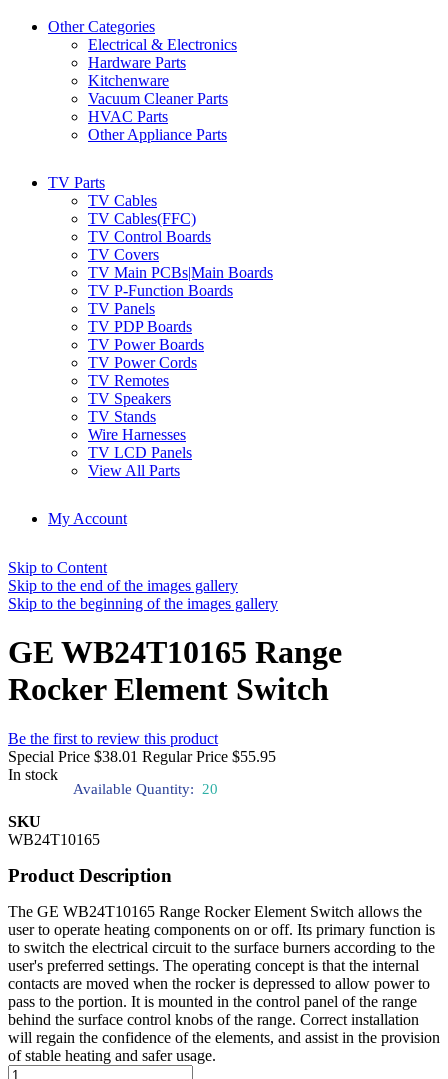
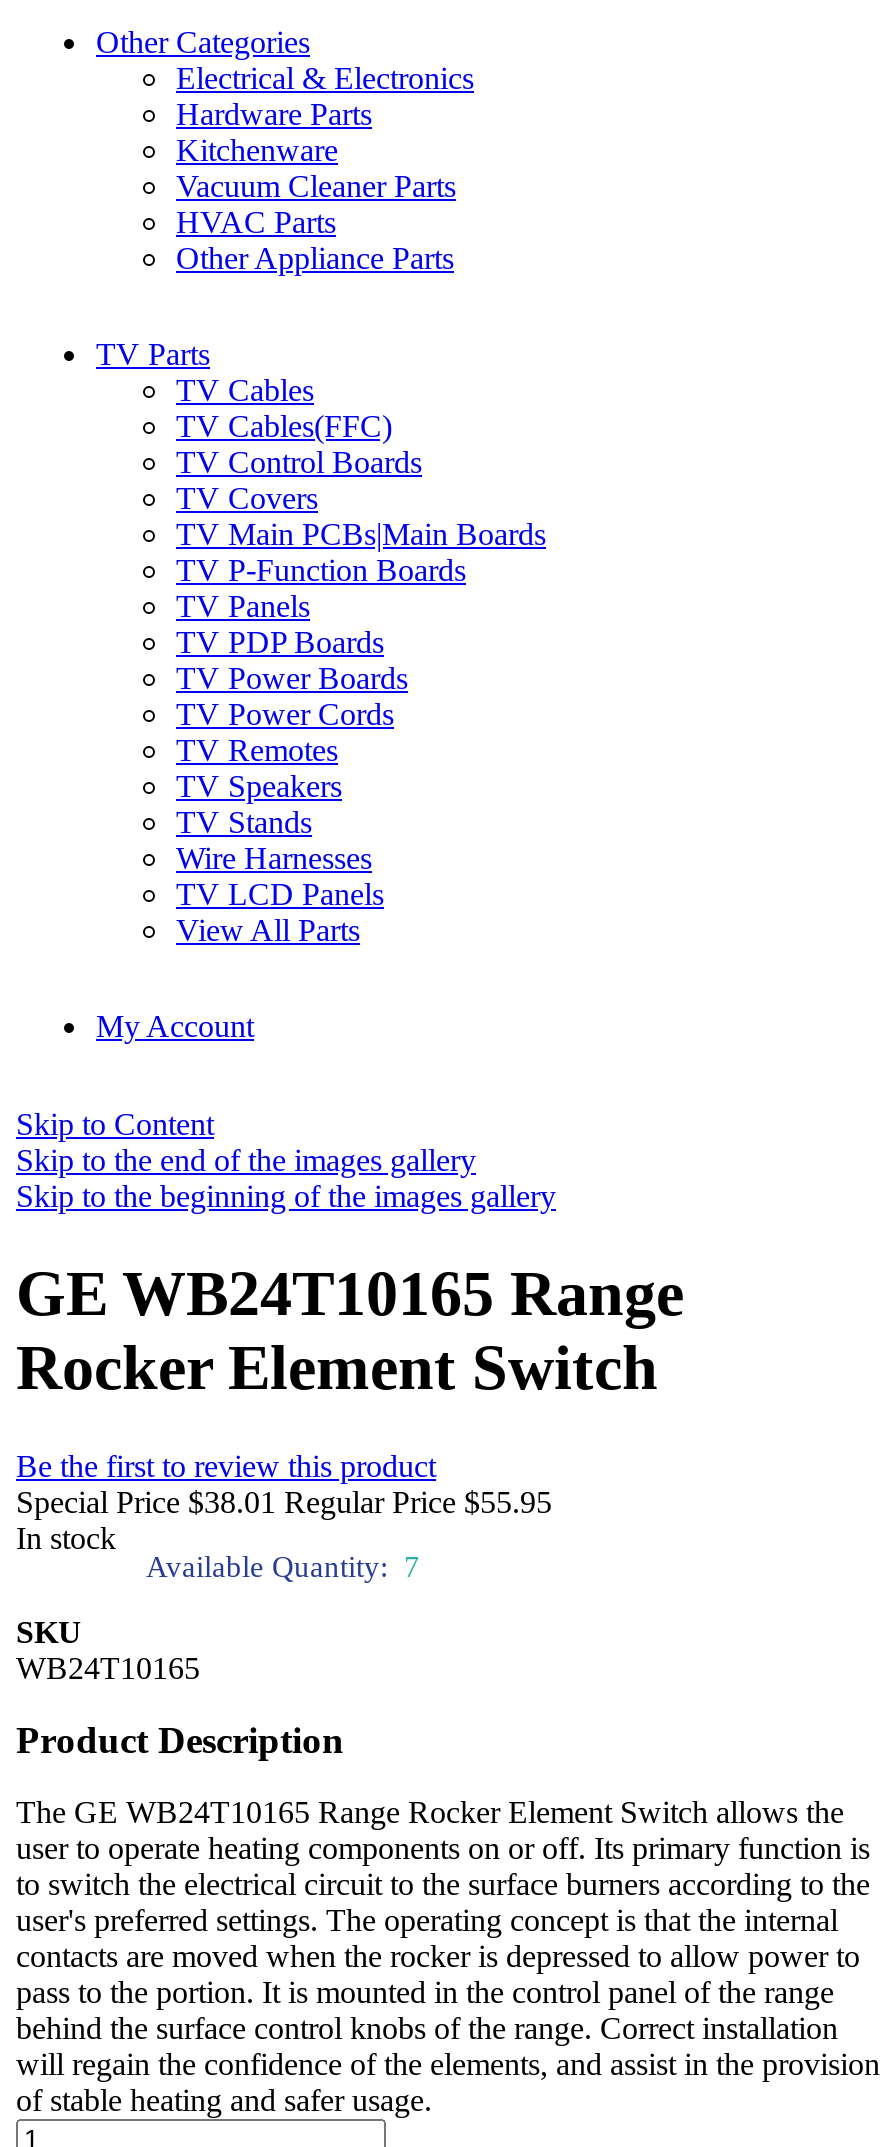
[73,781,218,797] Available Quantity: 20 -> [146,1551,420,1583] Available Quantity: 7

